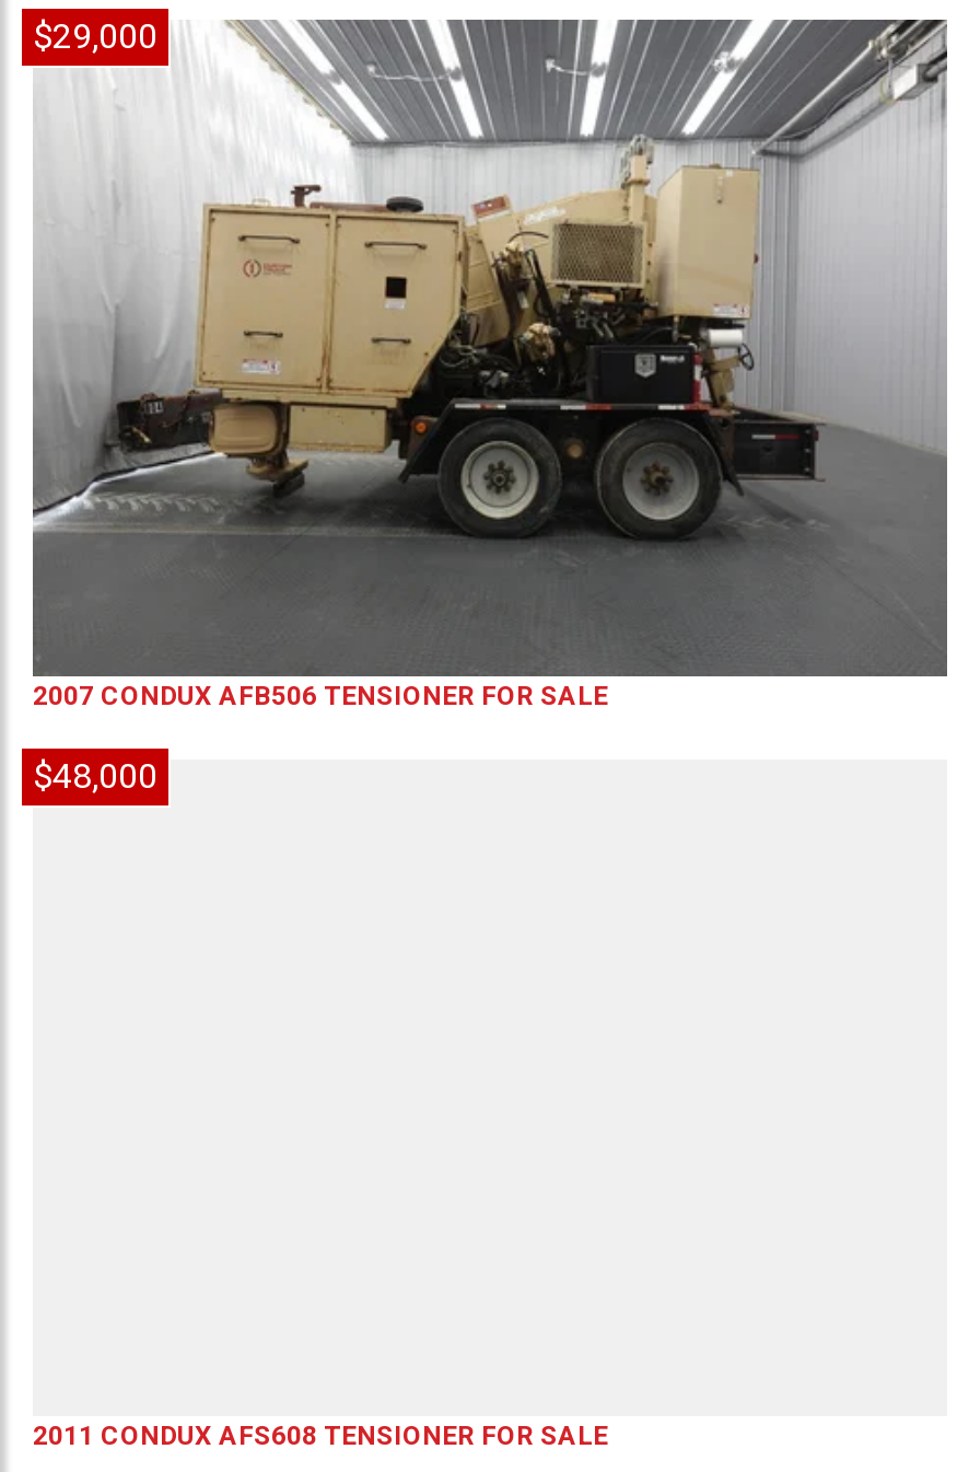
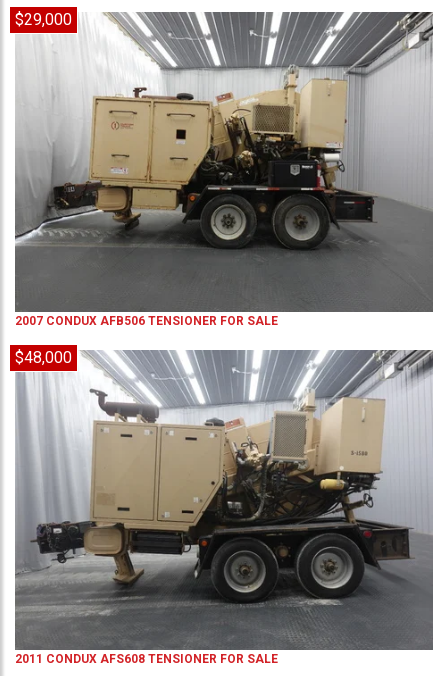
none -> [14,349,434,651] [image]

